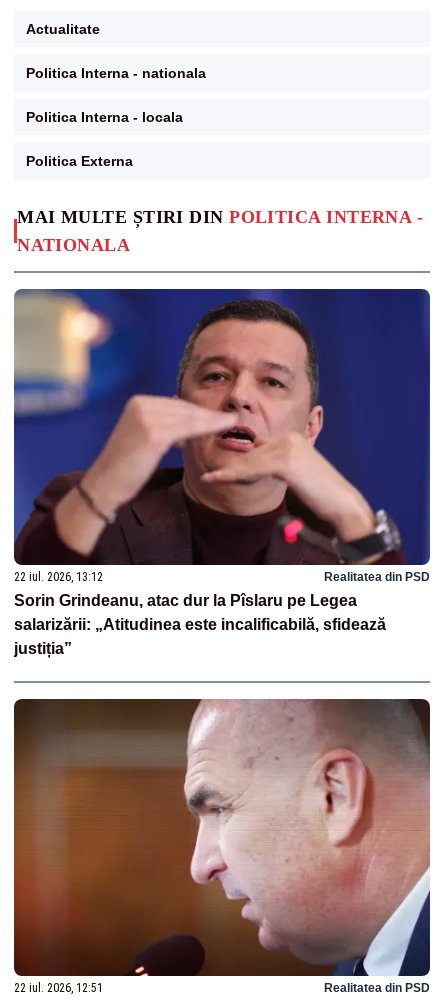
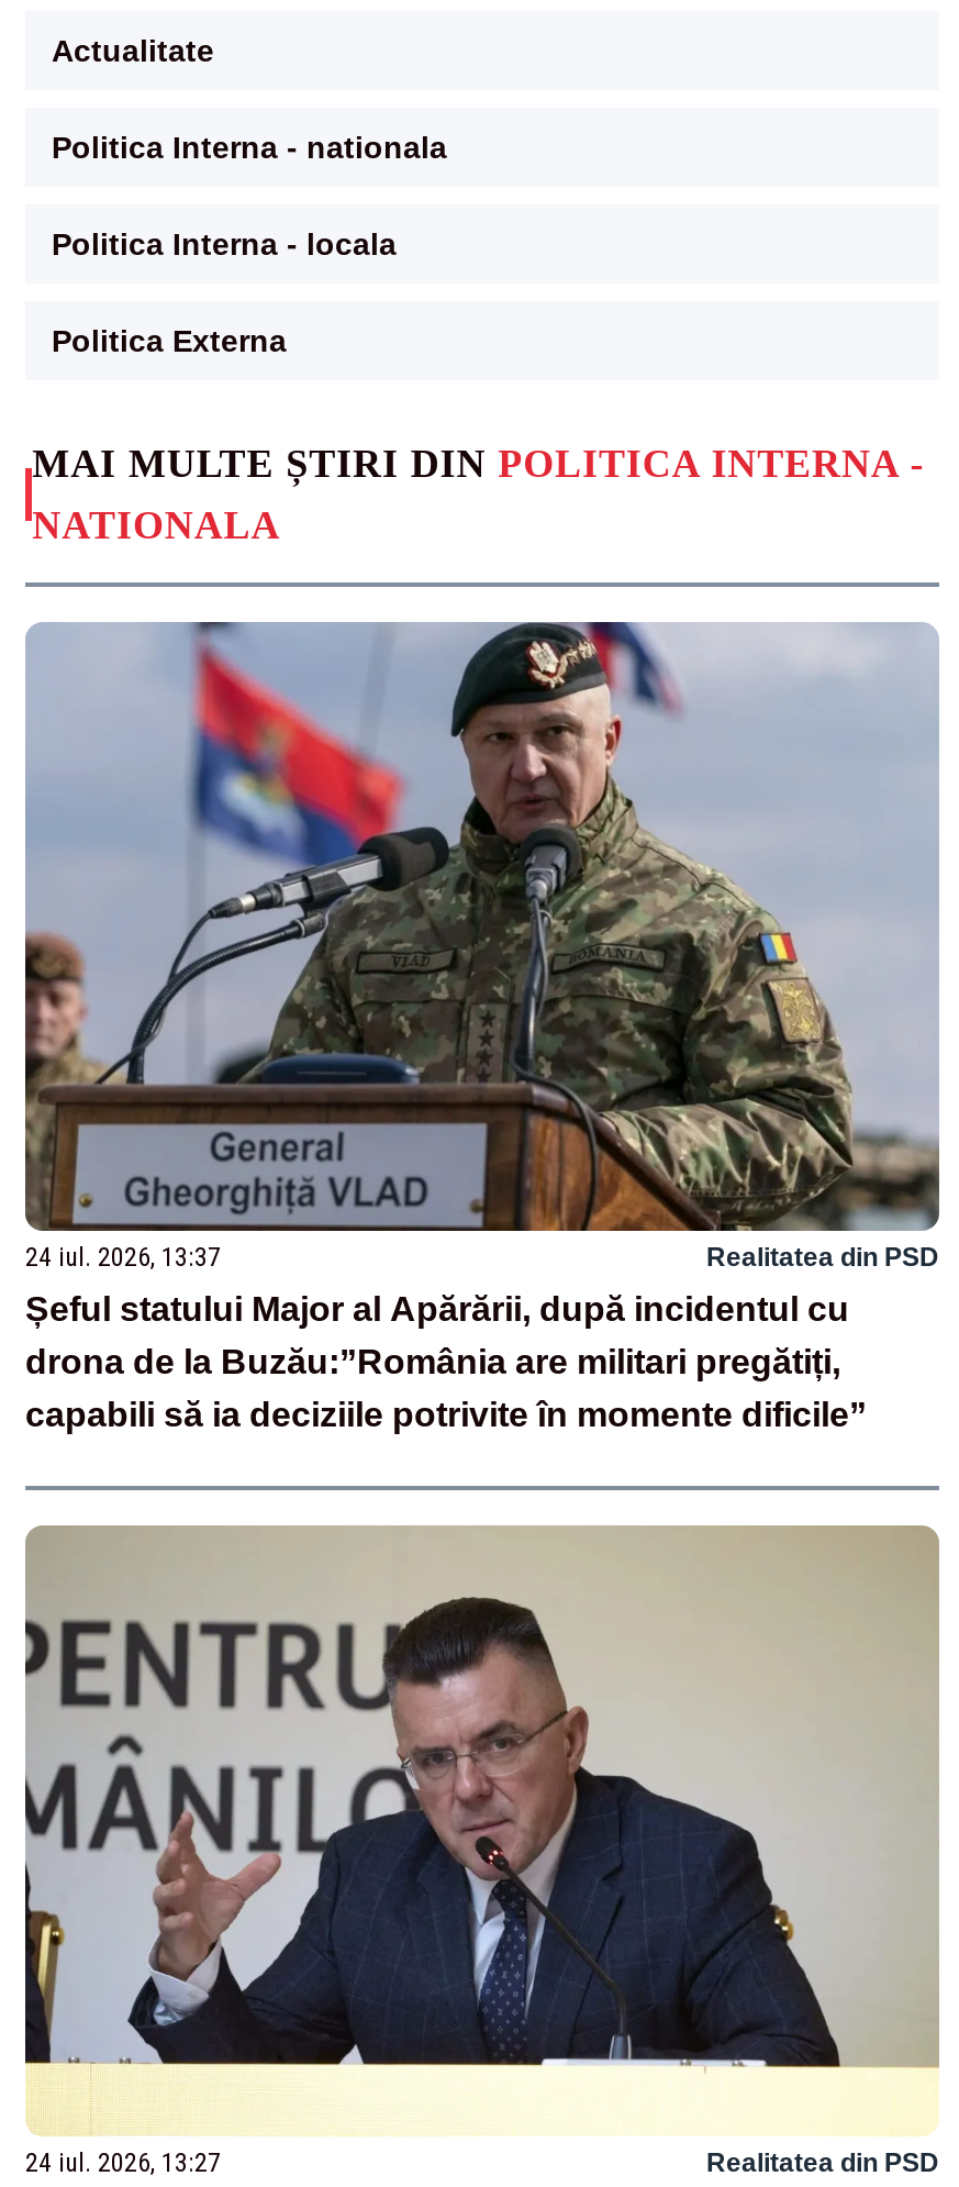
[13,289,430,584] [image] | 22 iul. 2026, 13:12 -> [23,622,939,1273] [image] | 24 iul. 2026, 13:37
[14,592,386,657] Sorin Grindeanu, atac dur la Pîslaru pe Legea | salarizării: „Atitudinea este incalificabilă, sfidează | justiția” -> [25,1291,867,1434] Șeful statului Major al Apărării, după incidentul cu | drona de la Buzău:”România are militari pregătiți, | capabili să ia deciziile potrivite în momente dificile”
[13,699,431,995] [image] | 22 iul. 2026, 12:51 -> [23,1528,939,2178] [image] | 24 iul. 2026, 13:27

